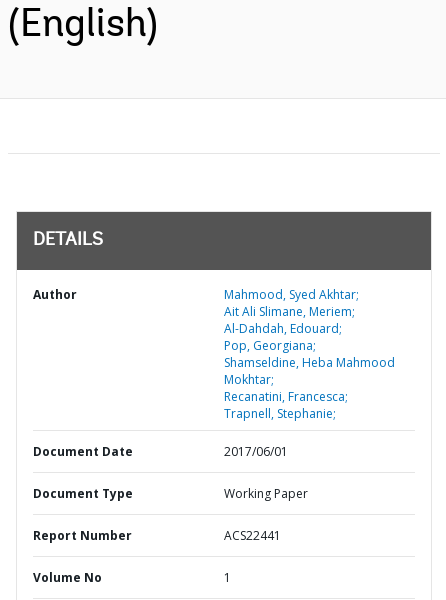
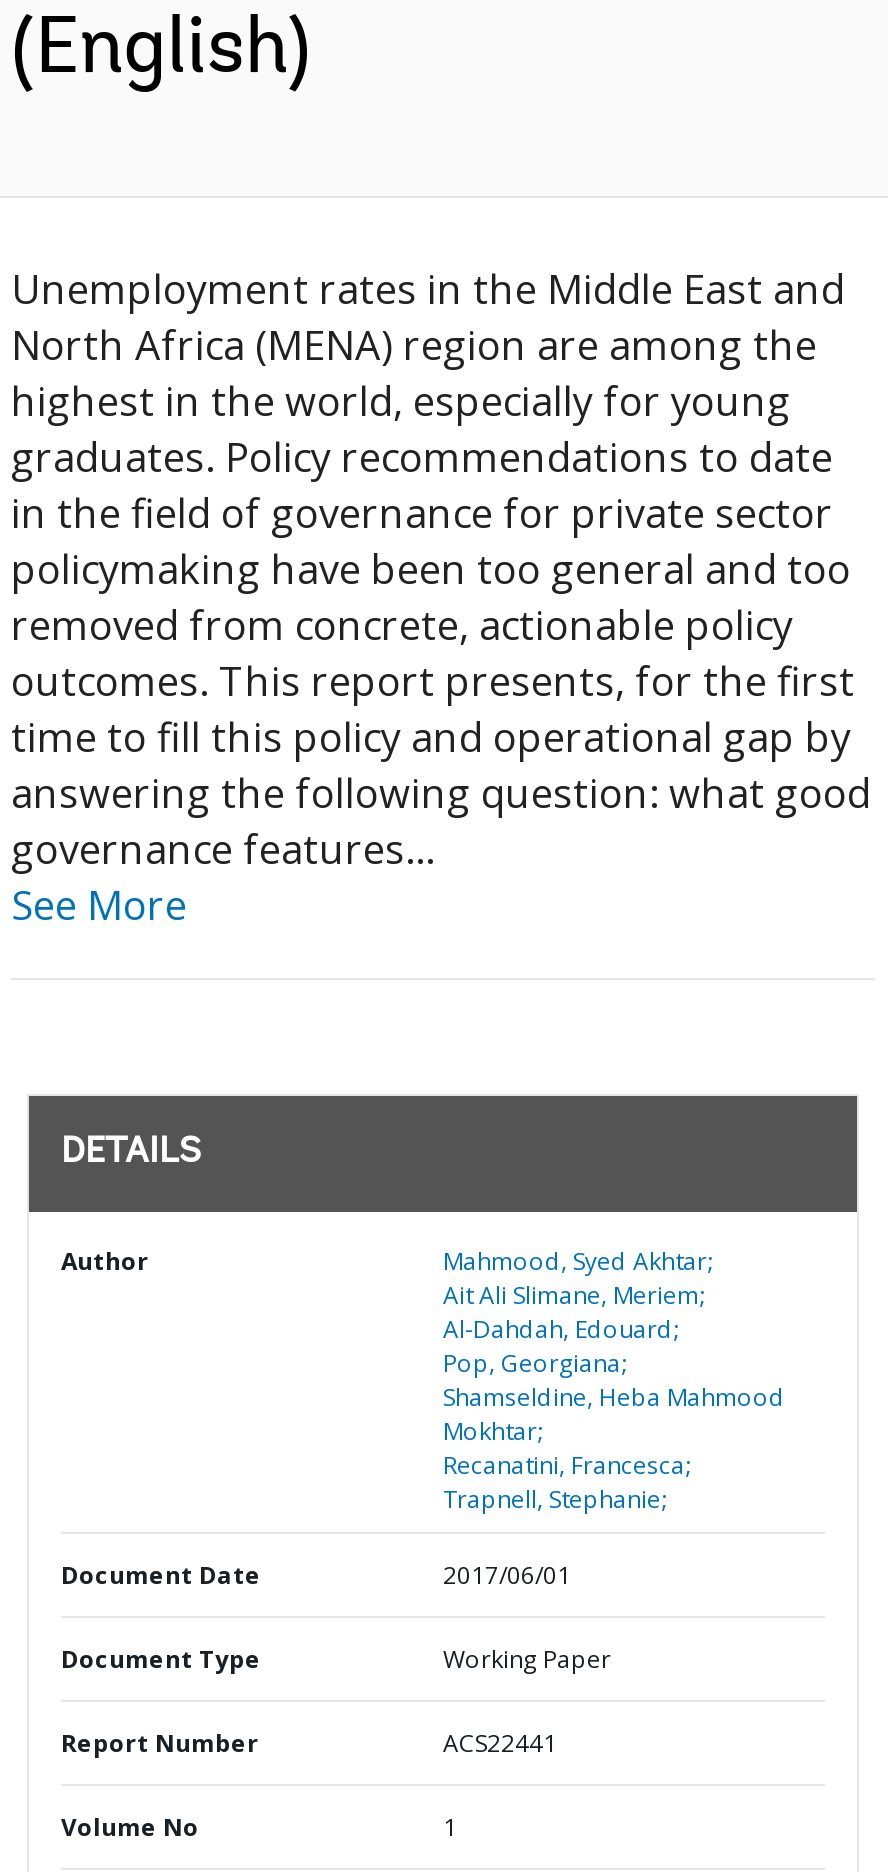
none -> [11,262,871,932] Unemployment rates in the Middle East and | North Africa (MENA) region are among the | highest in the world, especially for young | graduates. Policy recommendations to date | in the field of governance for private sector | policymaking have been too general and too | removed from concrete, actionable policy | outcomes. This report presents, for the first | time to fill this policy and operational gap by | answering the following question: what good | governance features... | See More

